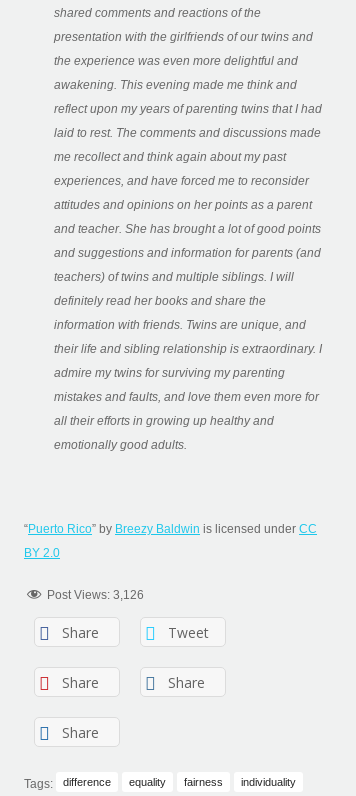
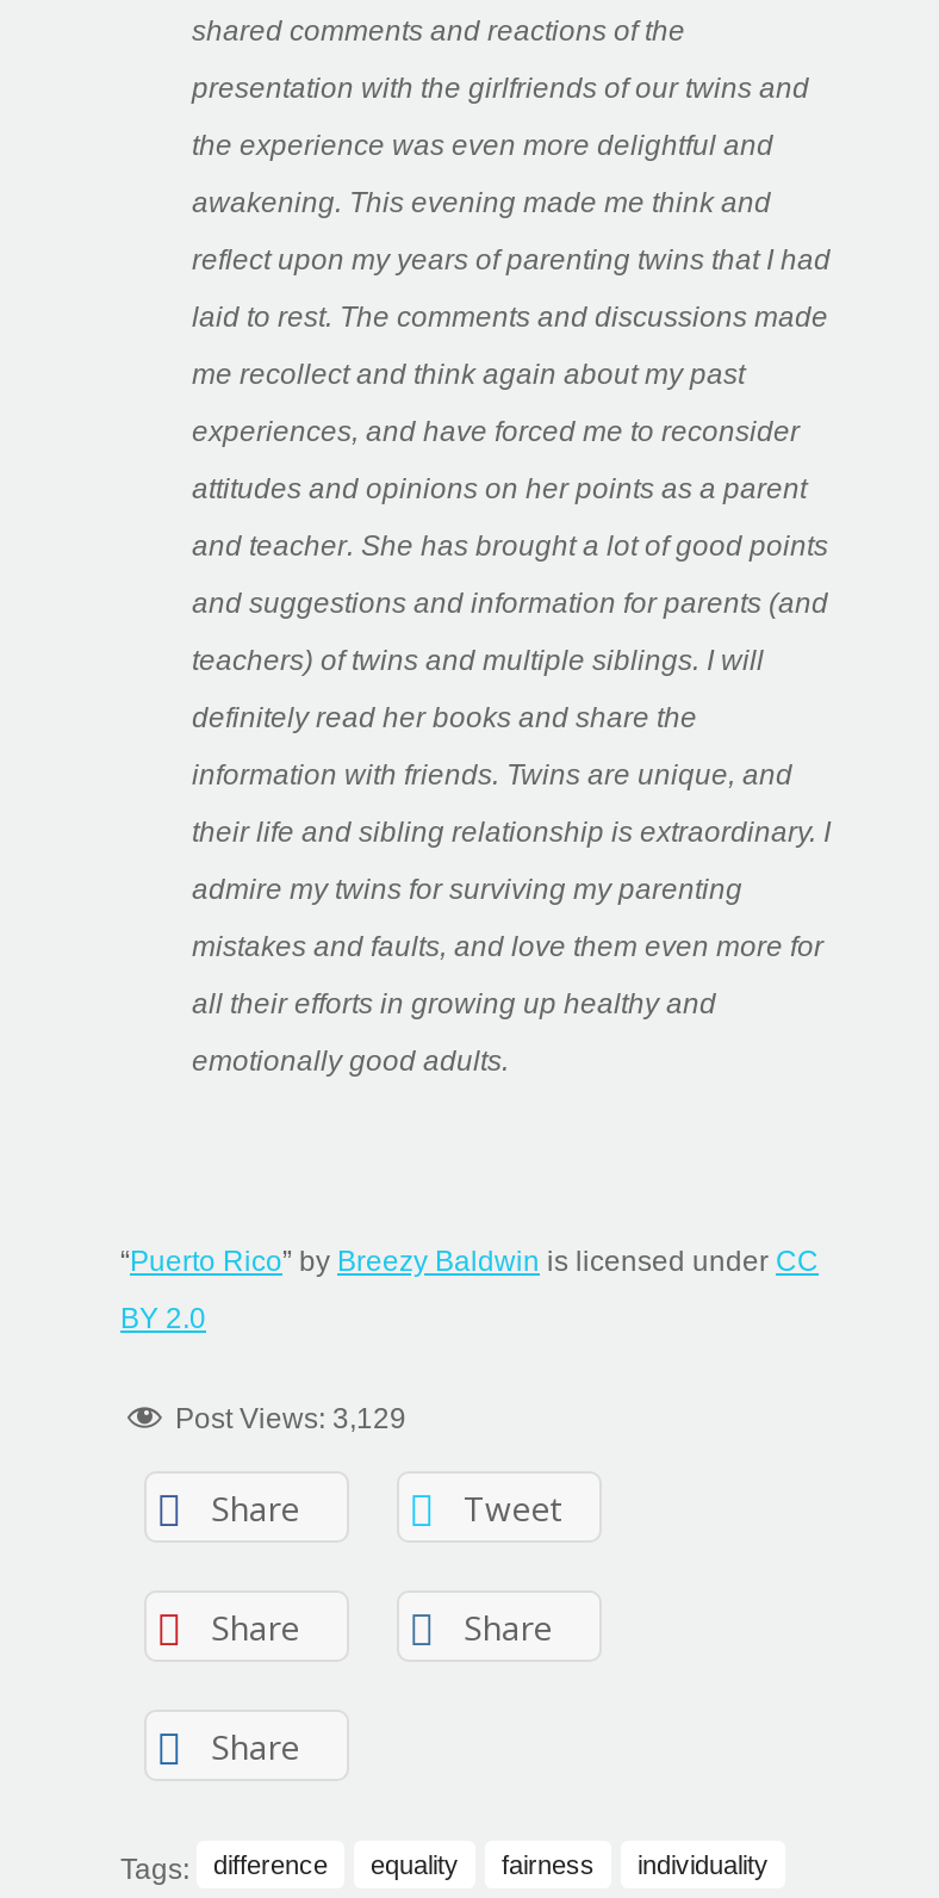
[47,588,144,602] Post Views: 3,126 -> [175,1402,406,1435] Post Views: 3,129

